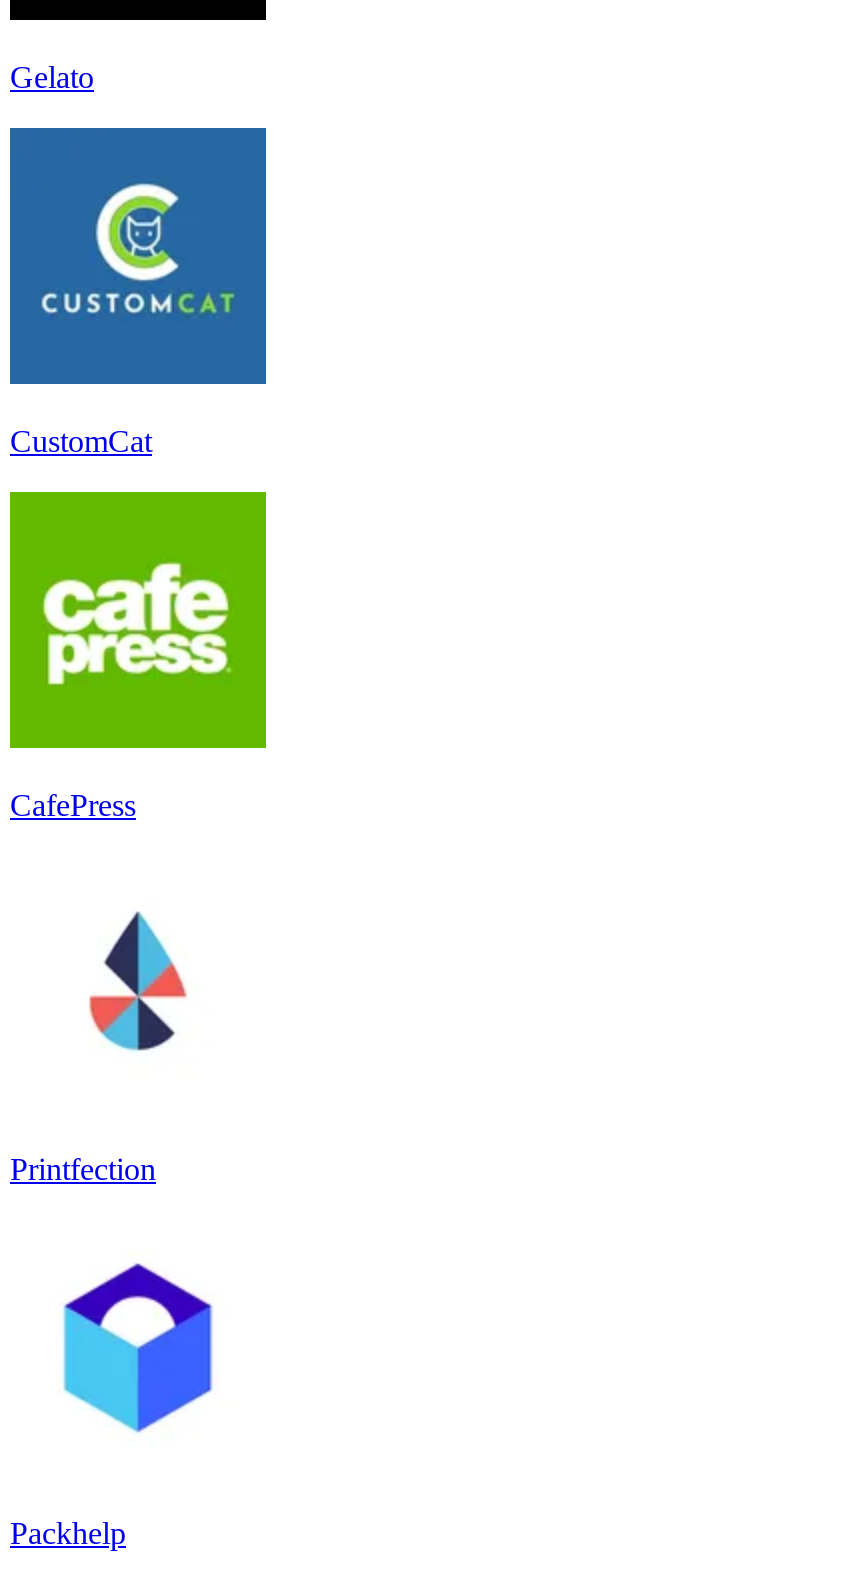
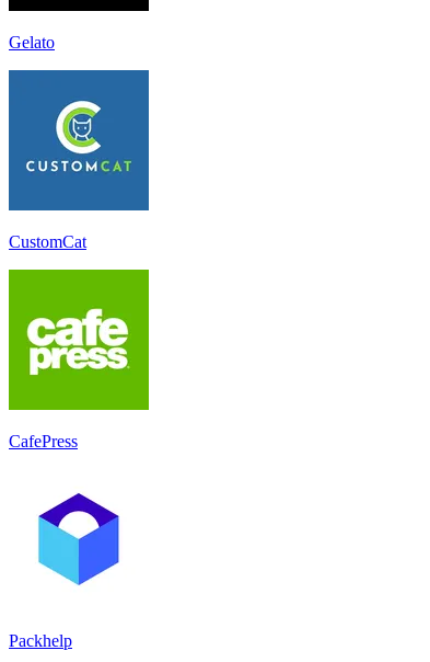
[64,900,212,1066] [image] -> none
[10,1151,156,1185] Printfection -> none

